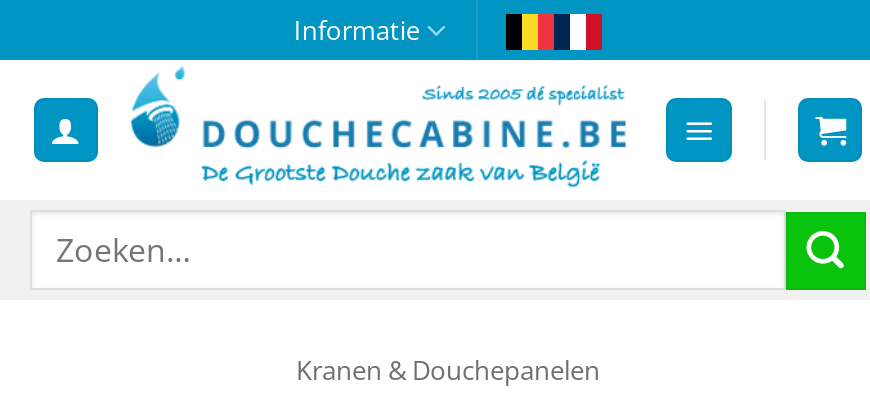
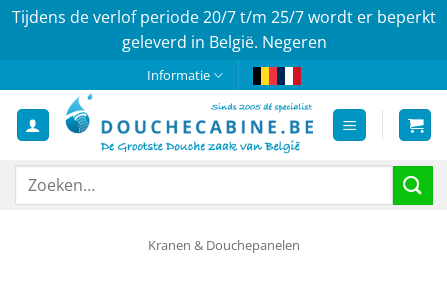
none -> [12,6,436,53] Tijdens de verlof periode 20/7 t/m 25/7 wordt er beperkt | geleverd in België. Negeren

